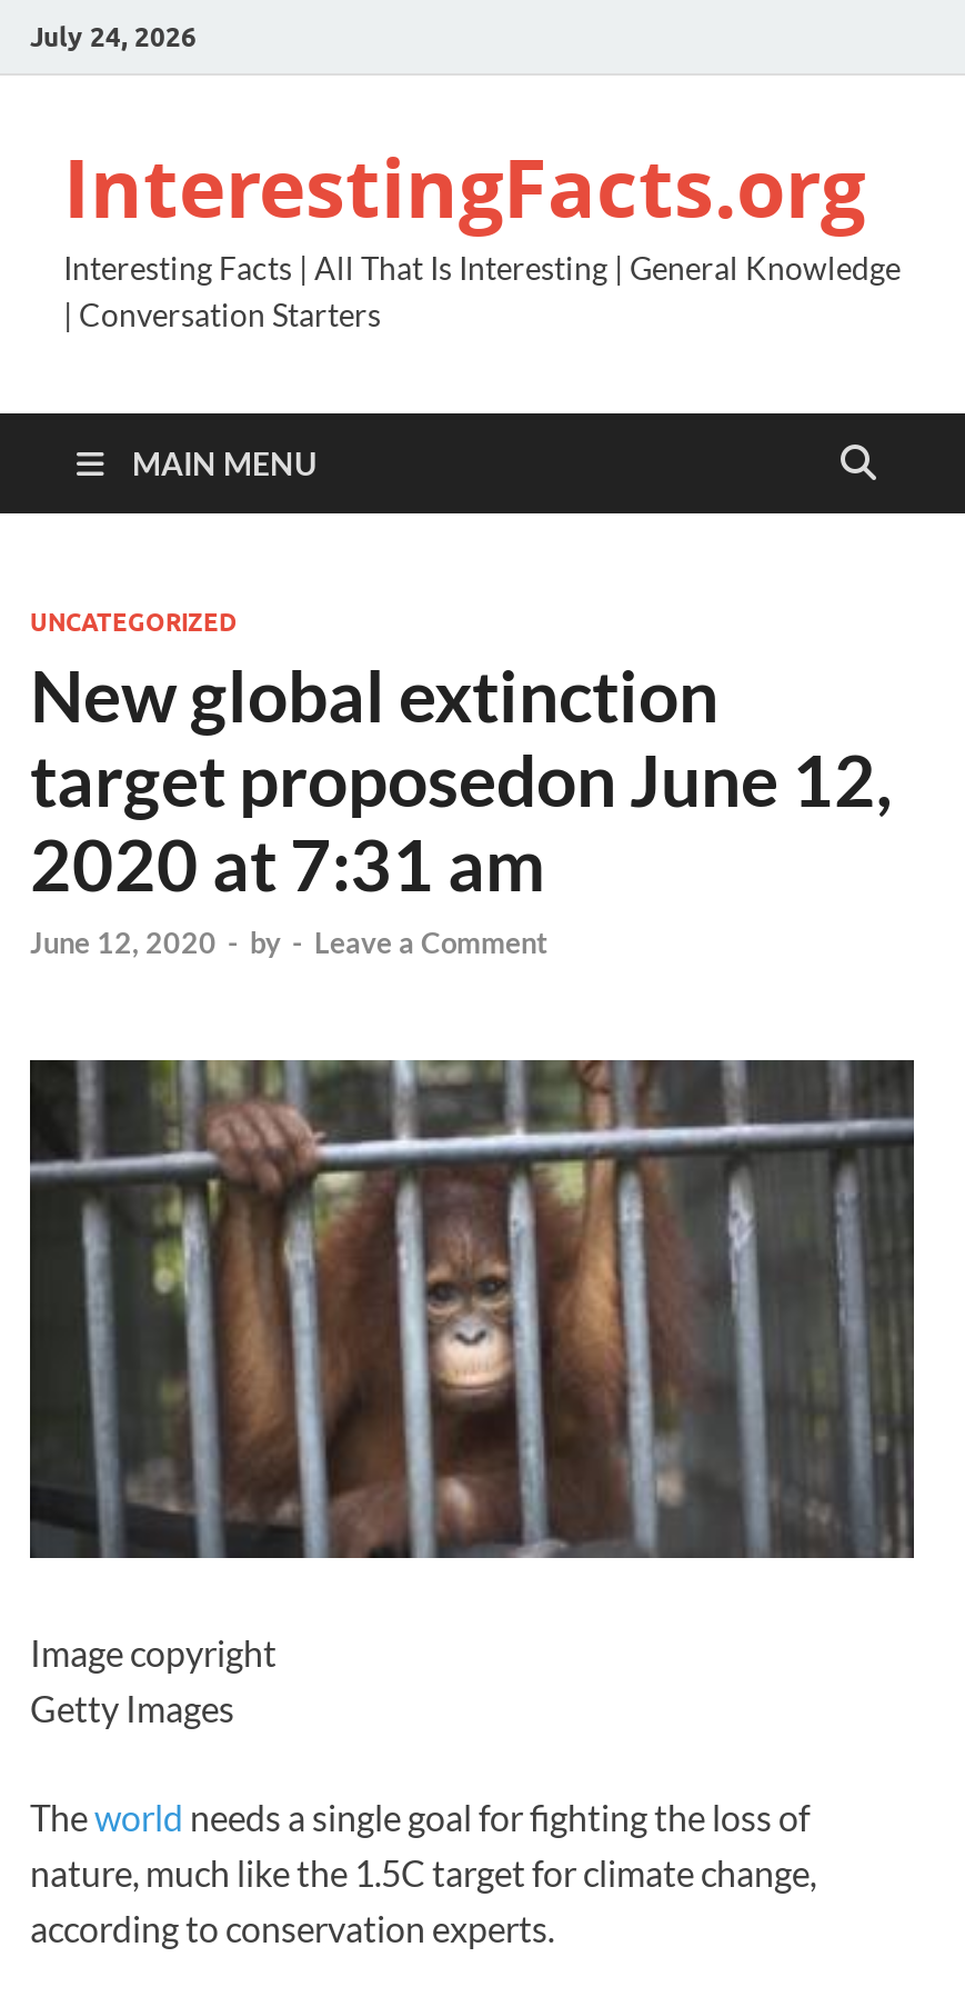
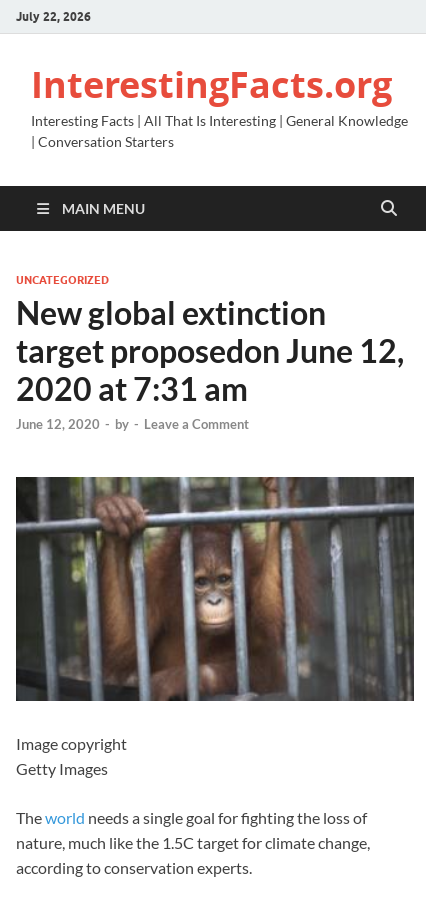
[30,19,197,52] July 24, 2026 -> [16,8,91,23] July 22, 2026

